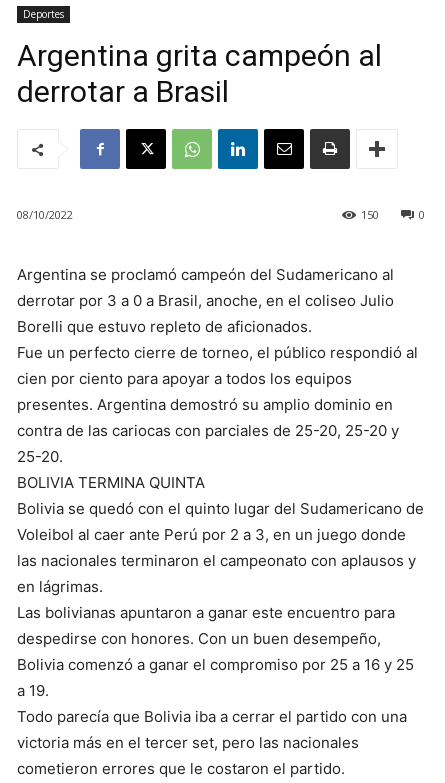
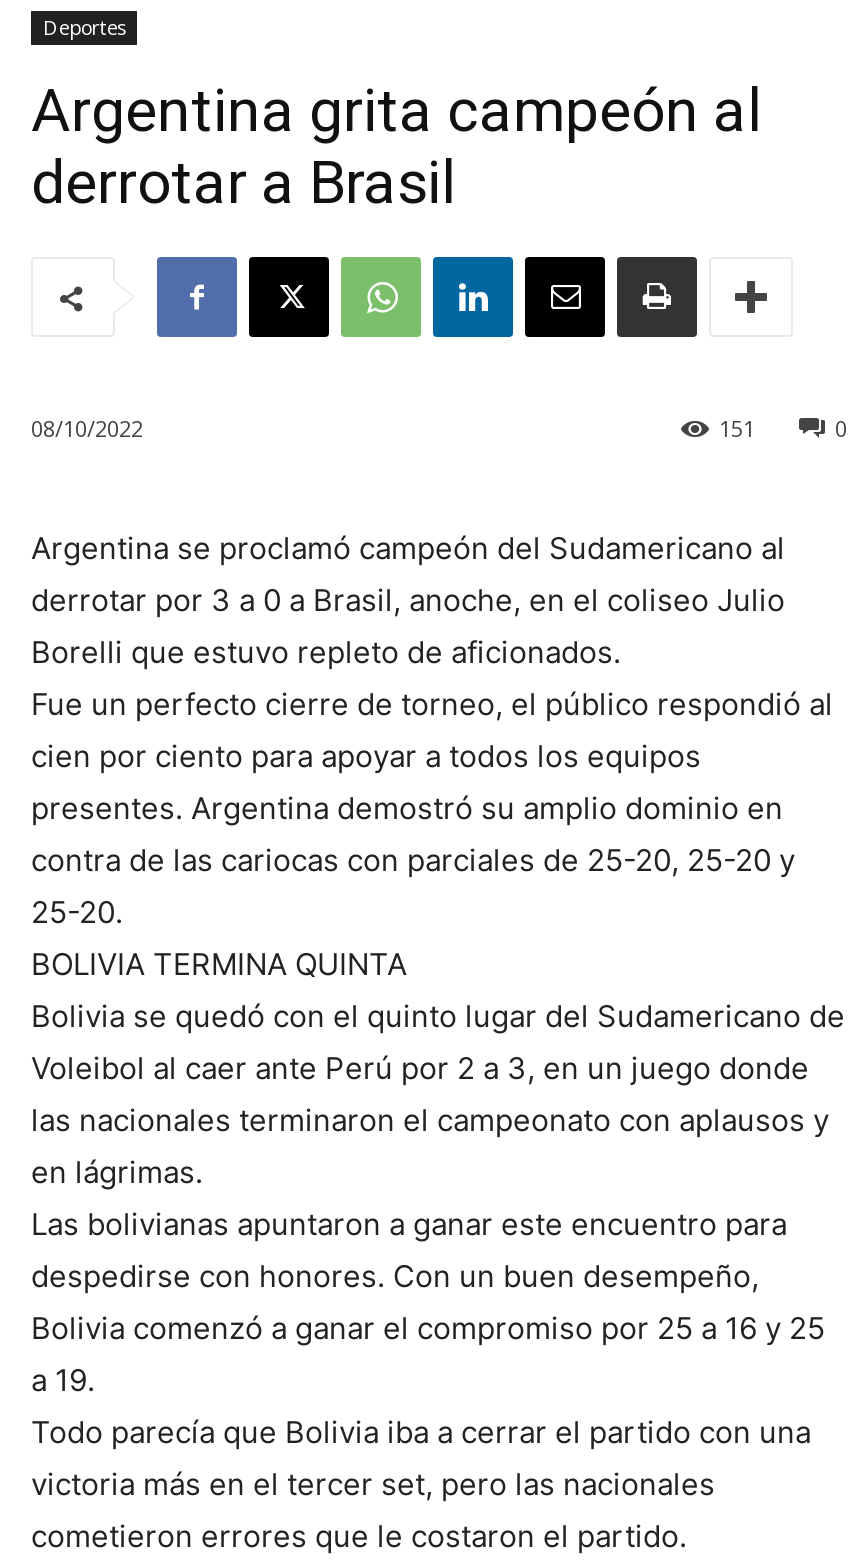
[361,207,379,222] 150 -> [719,413,755,443] 151

